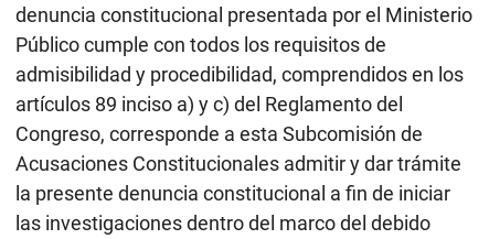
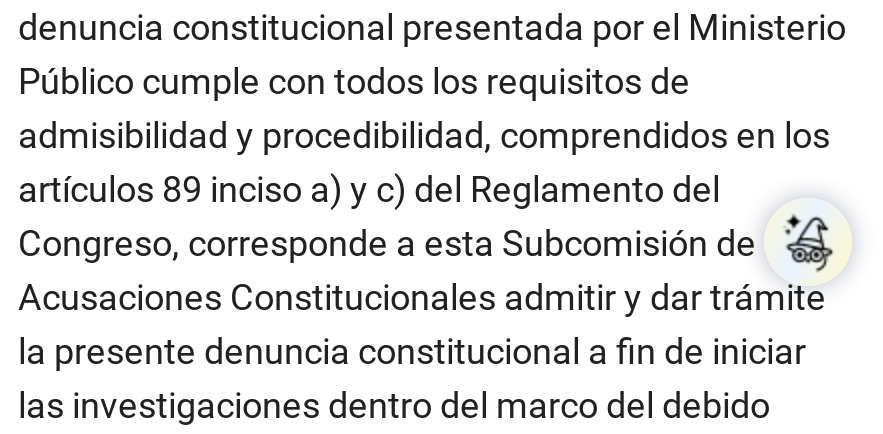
none -> [764,190,860,286] [image]

